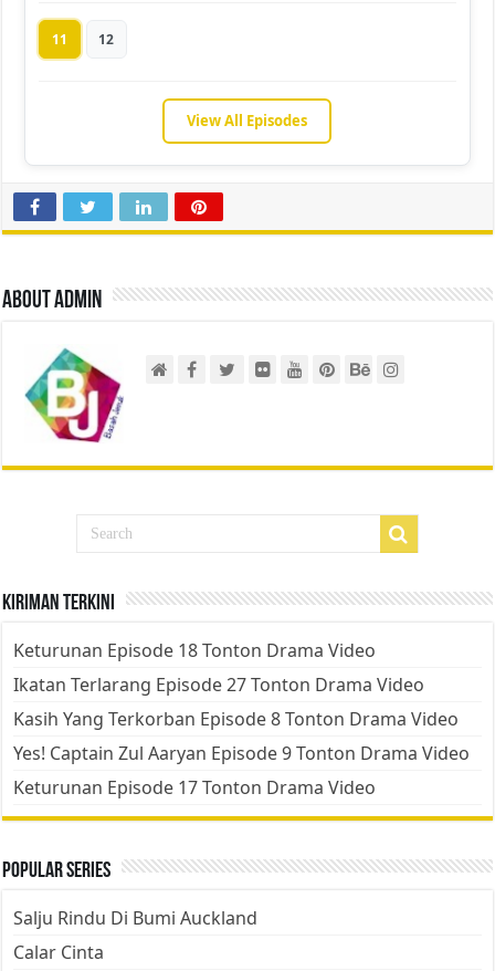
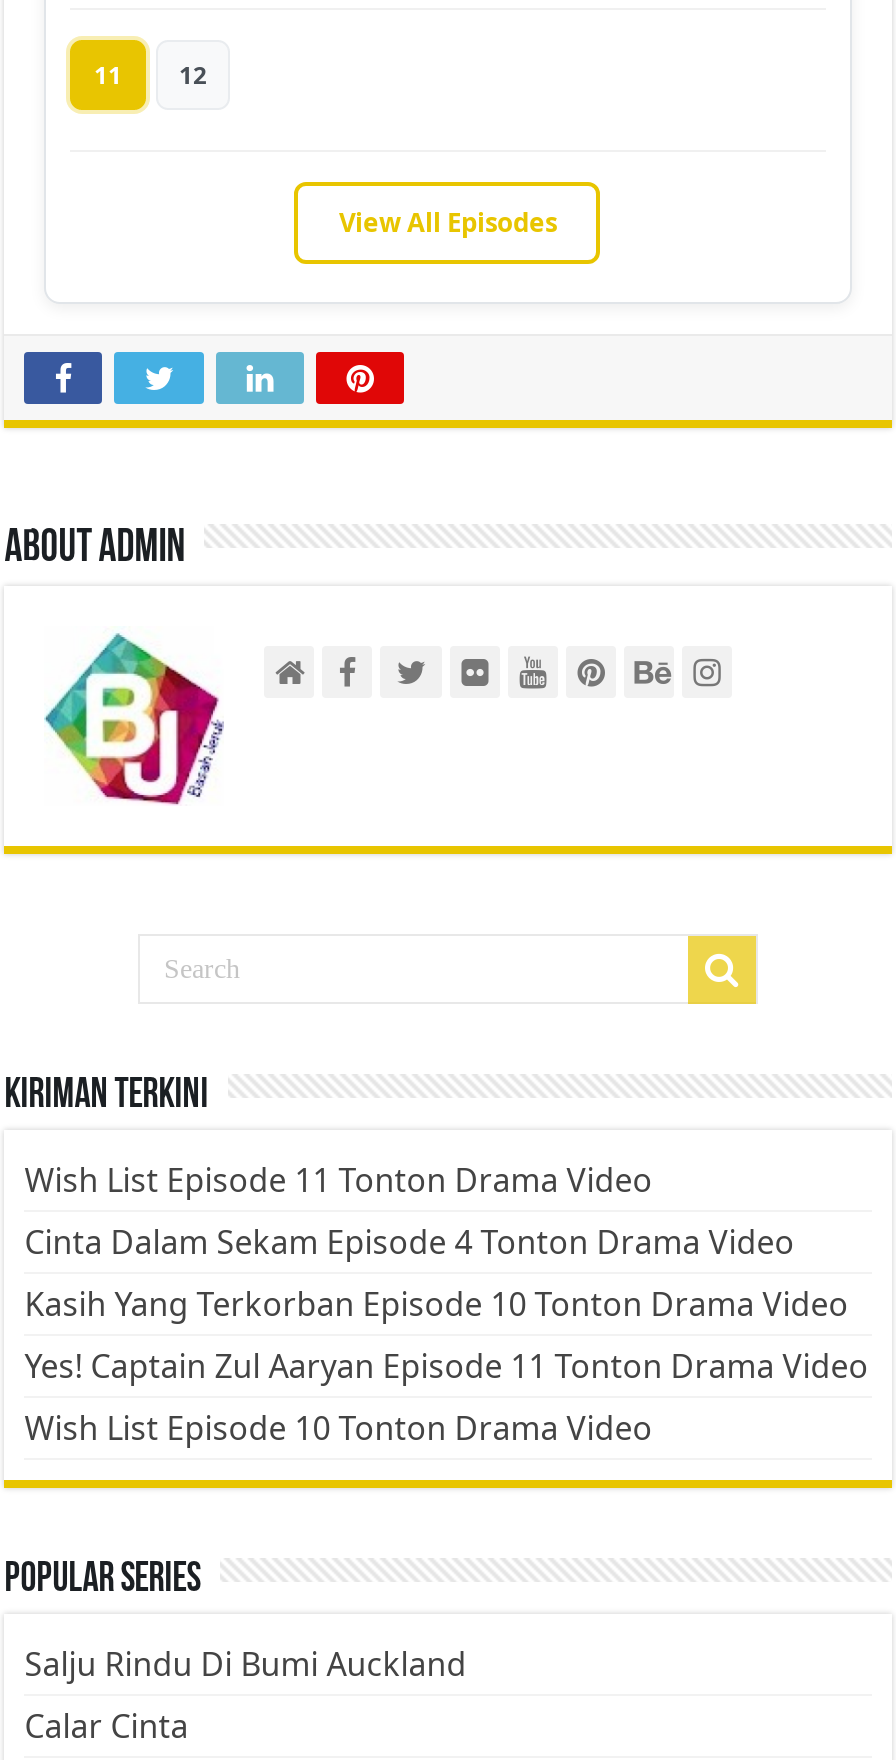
[13,638,470,800] Keturunan Episode 18 Tonton Drama Video | Ikatan Terlarang Episode 27 Tonton Drama Video | Kasih Yang Terkorban Episode 8 Tonton Drama Video | Yes! Captain Zul Aaryan Episode 9 Tonton Drama Video | Keturunan Episode 17 Tonton Drama Video -> [24,1158,868,1450] Wish List Episode 11 Tonton Drama Video | Cinta Dalam Sekam Episode 4 Tonton Drama Video | Kasih Yang Terkorban Episode 10 Tonton Drama Video | Yes! Captain Zul Aaryan Episode 11 Tonton Drama Video | Wish List Episode 10 Tonton Drama Video

